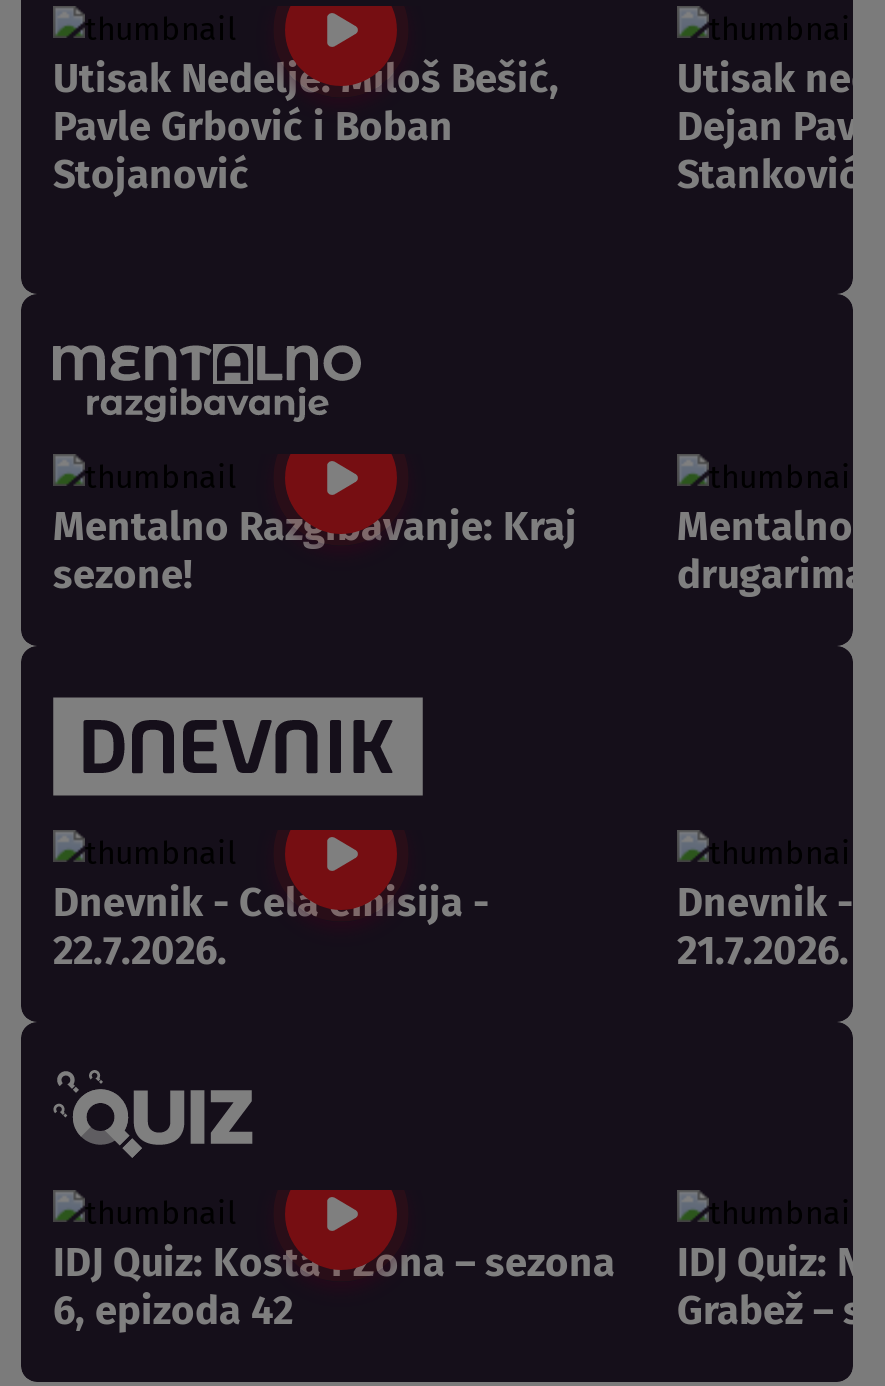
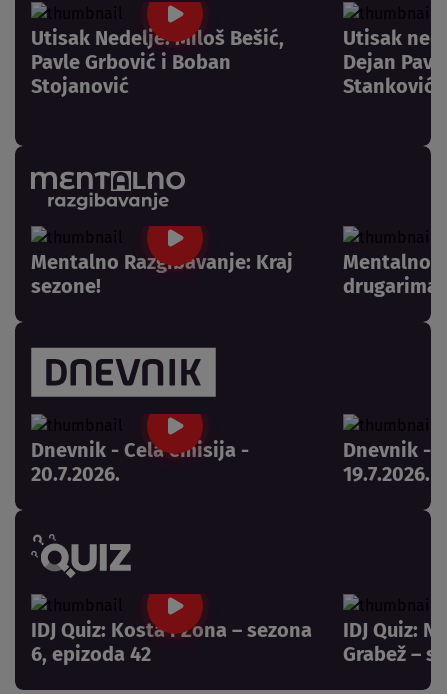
[53,926,227,974] 22.7.2026. -> [31,462,120,486] 20.7.2026.
[677,926,849,974] 21.7.2026. -> [343,462,430,486] 19.7.2026.

